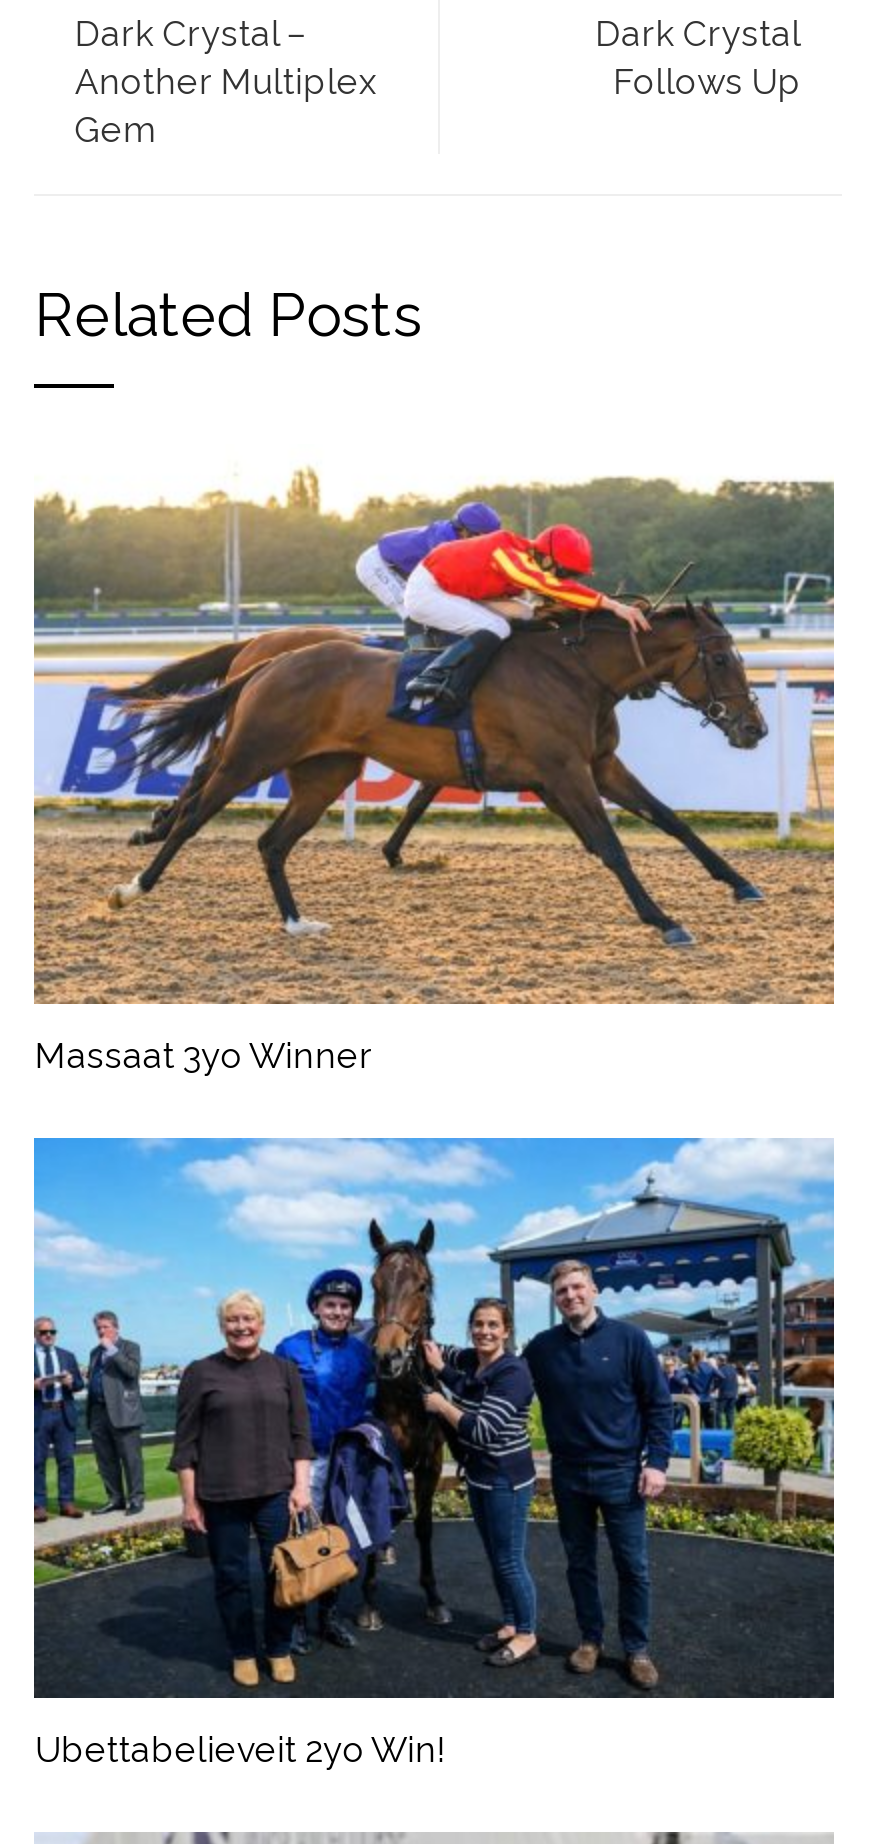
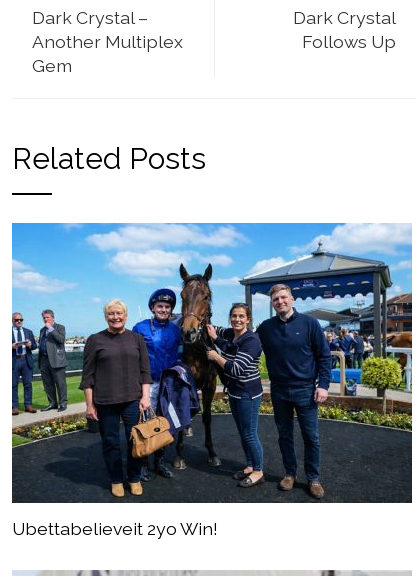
[32,466,836,1077] [image] | Massaat 3yo Winner -> none

